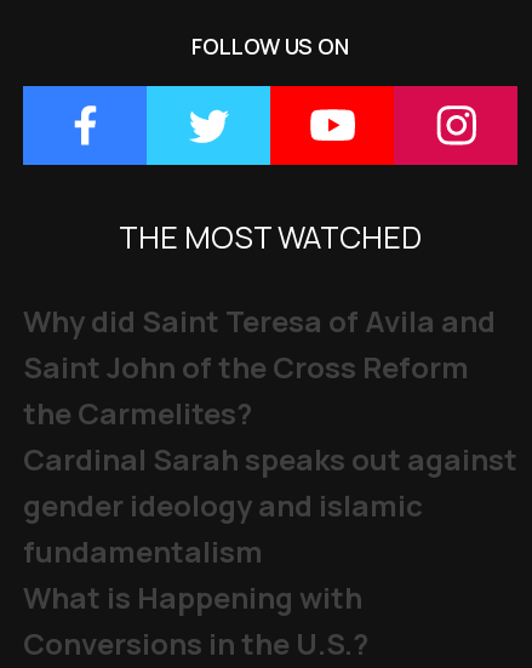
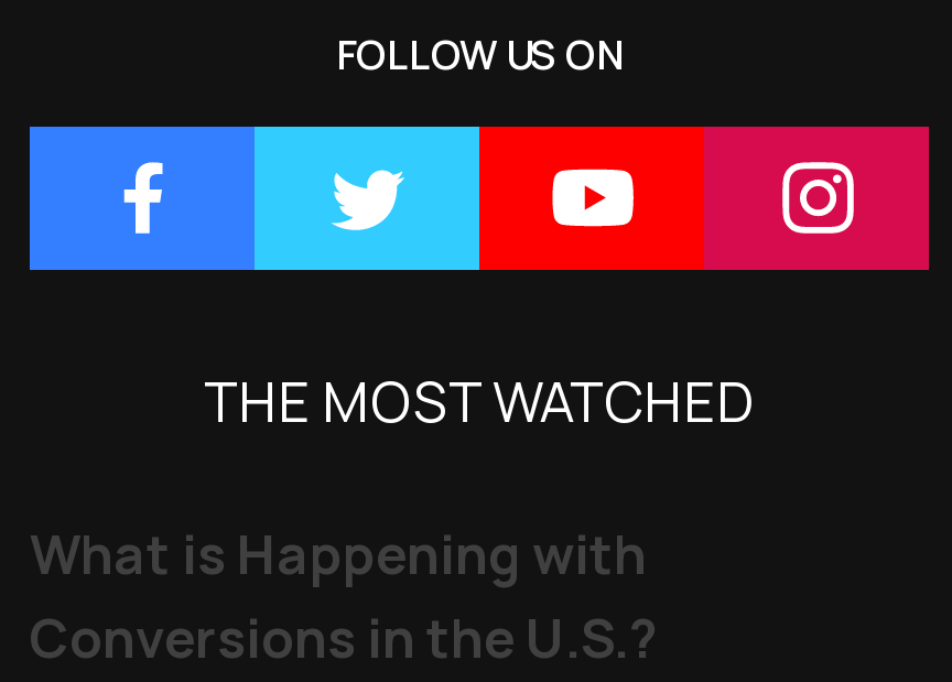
[23,301,517,571] Why did Saint Teresa of Avila and | Saint John of the Cross Reform | the Carmelites? | Cardinal Sarah speaks out against | gender ideology and islamic | fundamentalism -> none

